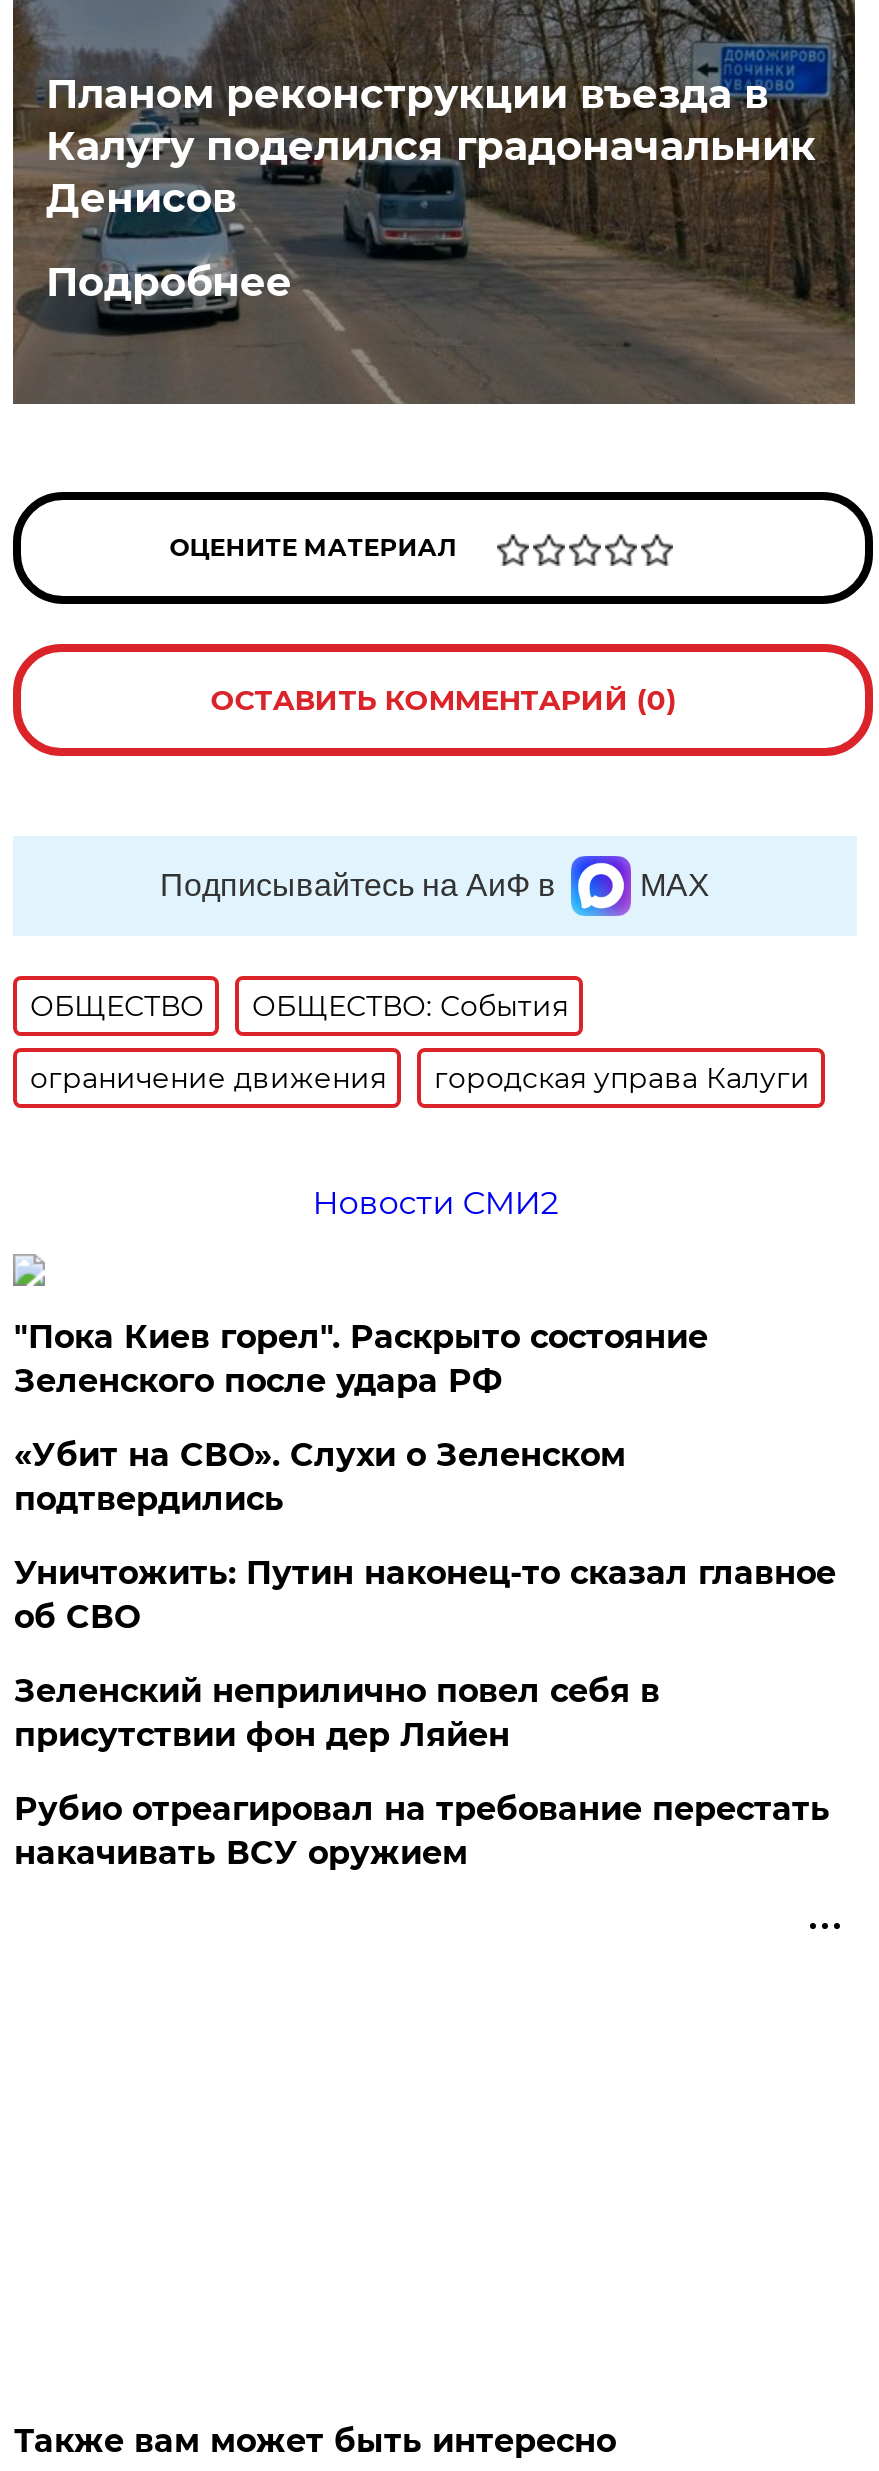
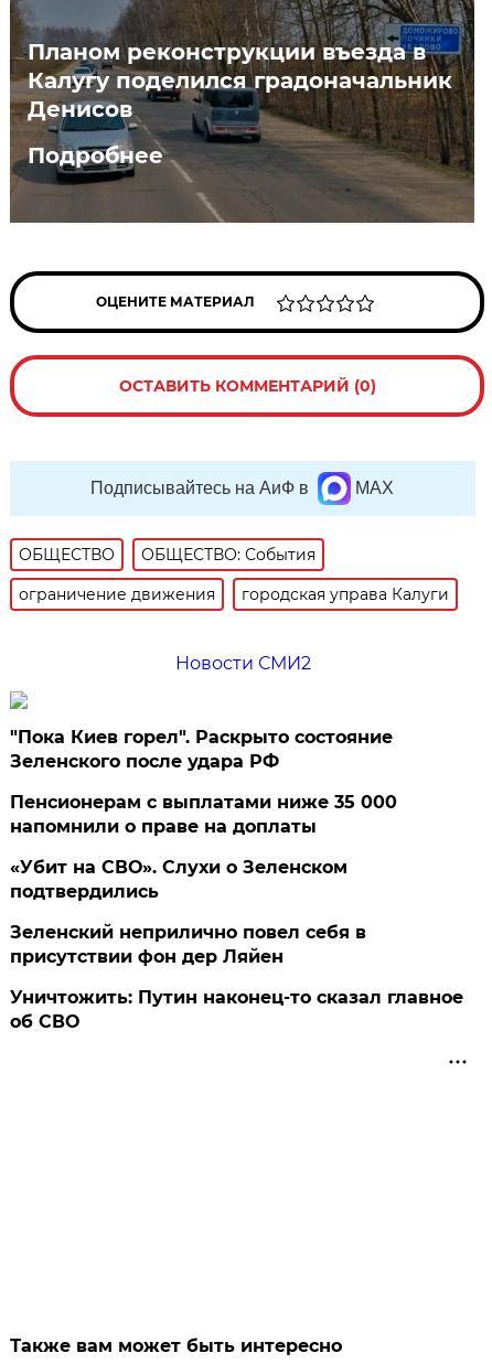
none -> [10,792,398,837] Пенсионерам с выплатами ниже 35 000 | напомнили о праве на доплаты
moved [14,1436,626,1518] -> [10,857,348,902]: «Убит на СВО». Слухи о Зеленском | подтвердились
moved [14,1554,836,1636] -> [10,987,464,1032]: Уничтожить: Путин наконец-то сказал главное | об СВО
[14,1790,830,1872] Рубио отреагировал на требование перестать | накачивать ВСУ оружием -> none

